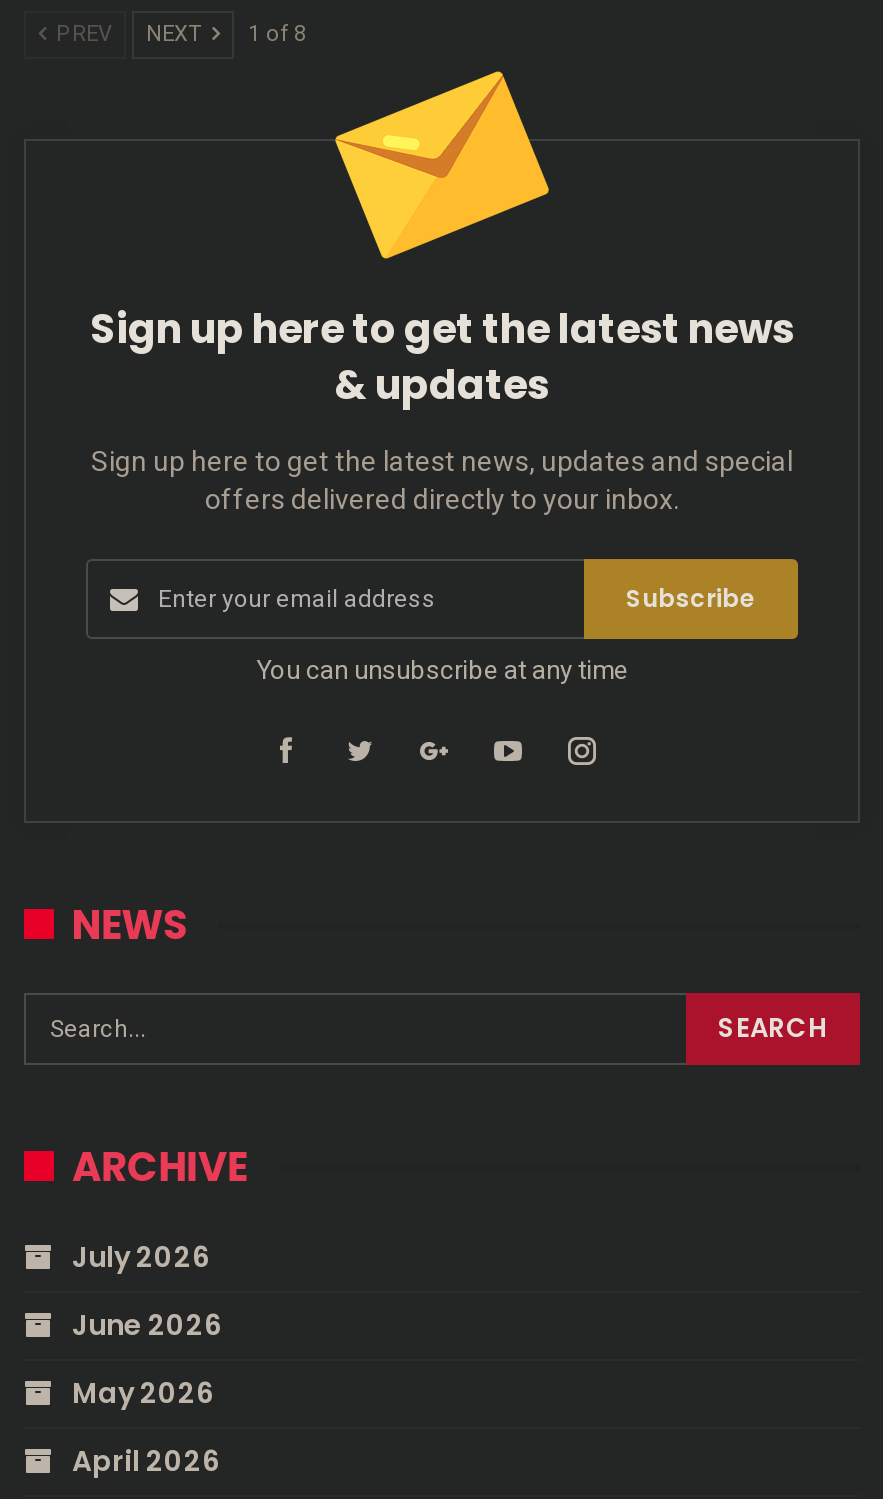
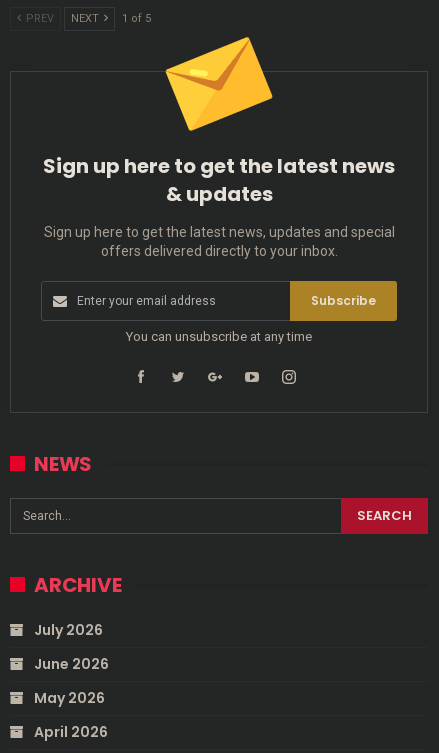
[50,21,306,47] PREV NEXT 1 of 8 -> [23,12,151,25] PREV NEXT 1 of 5

